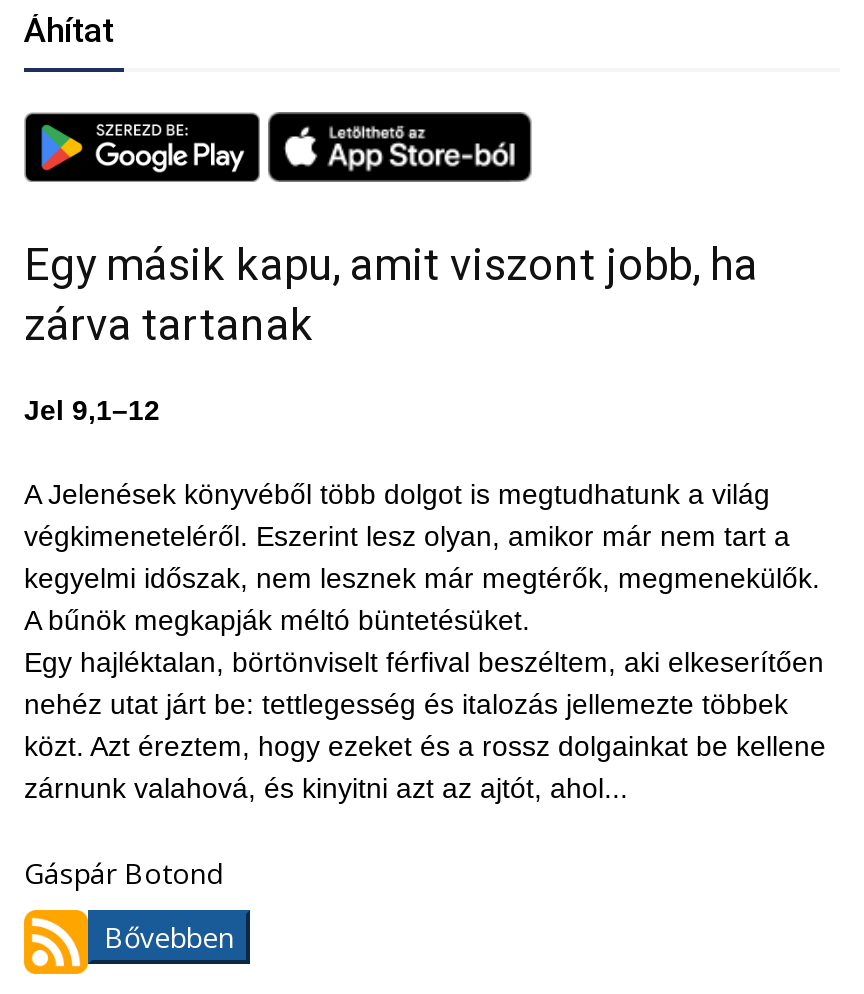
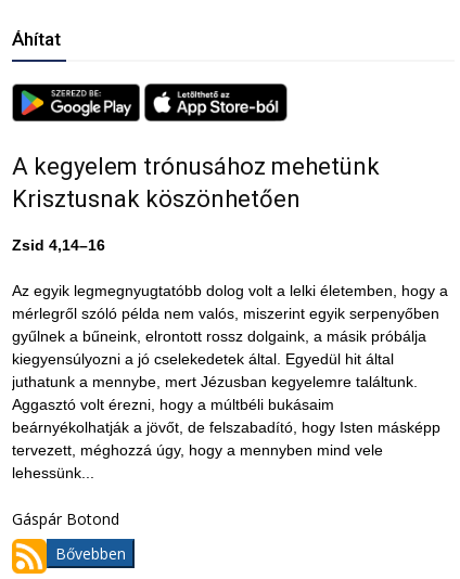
[24,240,758,350] Egy másik kapu, amit viszont jobb, ha | zárva tartanak -> [12,153,380,213] A kegyelem trónusához mehetünk | Krisztusnak köszönhetően
[24,394,160,426] Jel 9,1–12 -> [12,236,105,254] Zsid 4,14–16
[24,478,826,804] A Jelenések könyvéből több dolgot is megtudhatunk a világ | végkimeneteléről. Eszerint lesz olyan, amikor már nem tart a | kegyelmi időszak, nem lesznek már megtérők, megmenekülők. | A bűnök megkapják méltó büntetésüket. | Egy hajléktalan, börtönviselt férfival beszéltem, aki elkeserítően | nehéz utat járt be: tettlegesség és italozás jellemezte többek | közt. Azt éreztem, hogy ezeket és a rossz dolgainkat be kellene | zárnunk valahová, és kinyitni azt az ajtót, ahol... -> [12,282,448,482] Az egyik legmegnyugtatóbb dolog volt a lelki életemben, hogy a | mérlegről szóló példa nem valós, miszerint egyik serpenyőben | gyűlnek a bűneink, elrontott rossz dolgaink, a másik próbálja | kiegyensúlyozni a jó cselekedetek által. Egyedül hit által | juthatunk a mennybe, mert Jézusban kegyelemre találtunk. | Aggasztó volt érezni, hogy a múltbéli bukásaim | beárnyékolhatják a jövőt, de felszabadító, hogy Isten másképp | tervezett, méghozzá úgy, hogy a mennyben mind vele | lehessünk...

